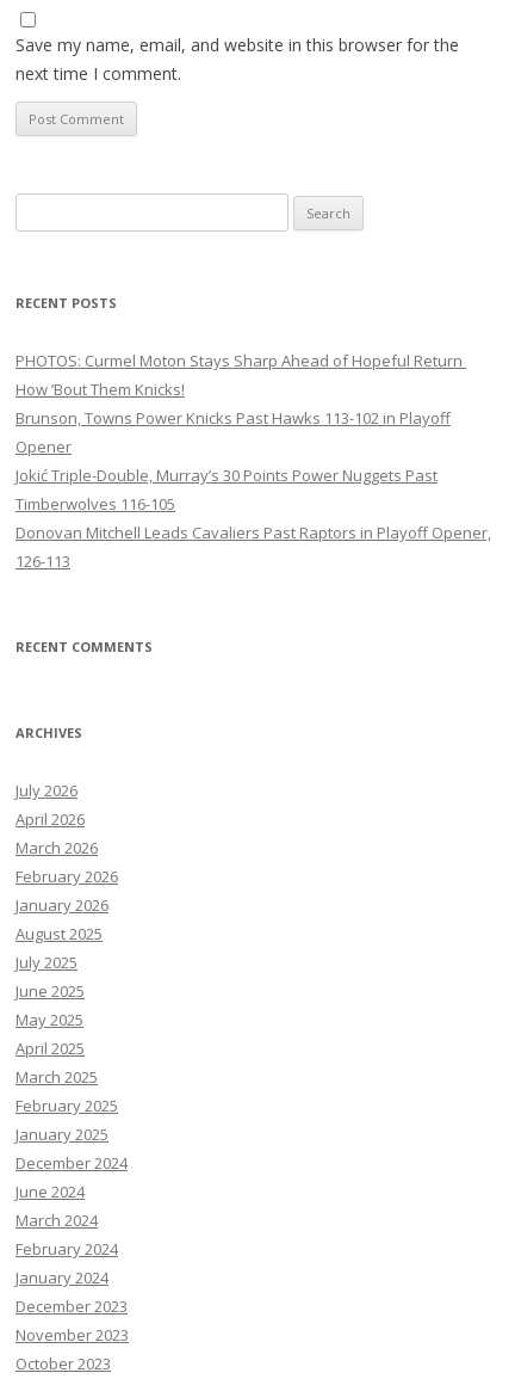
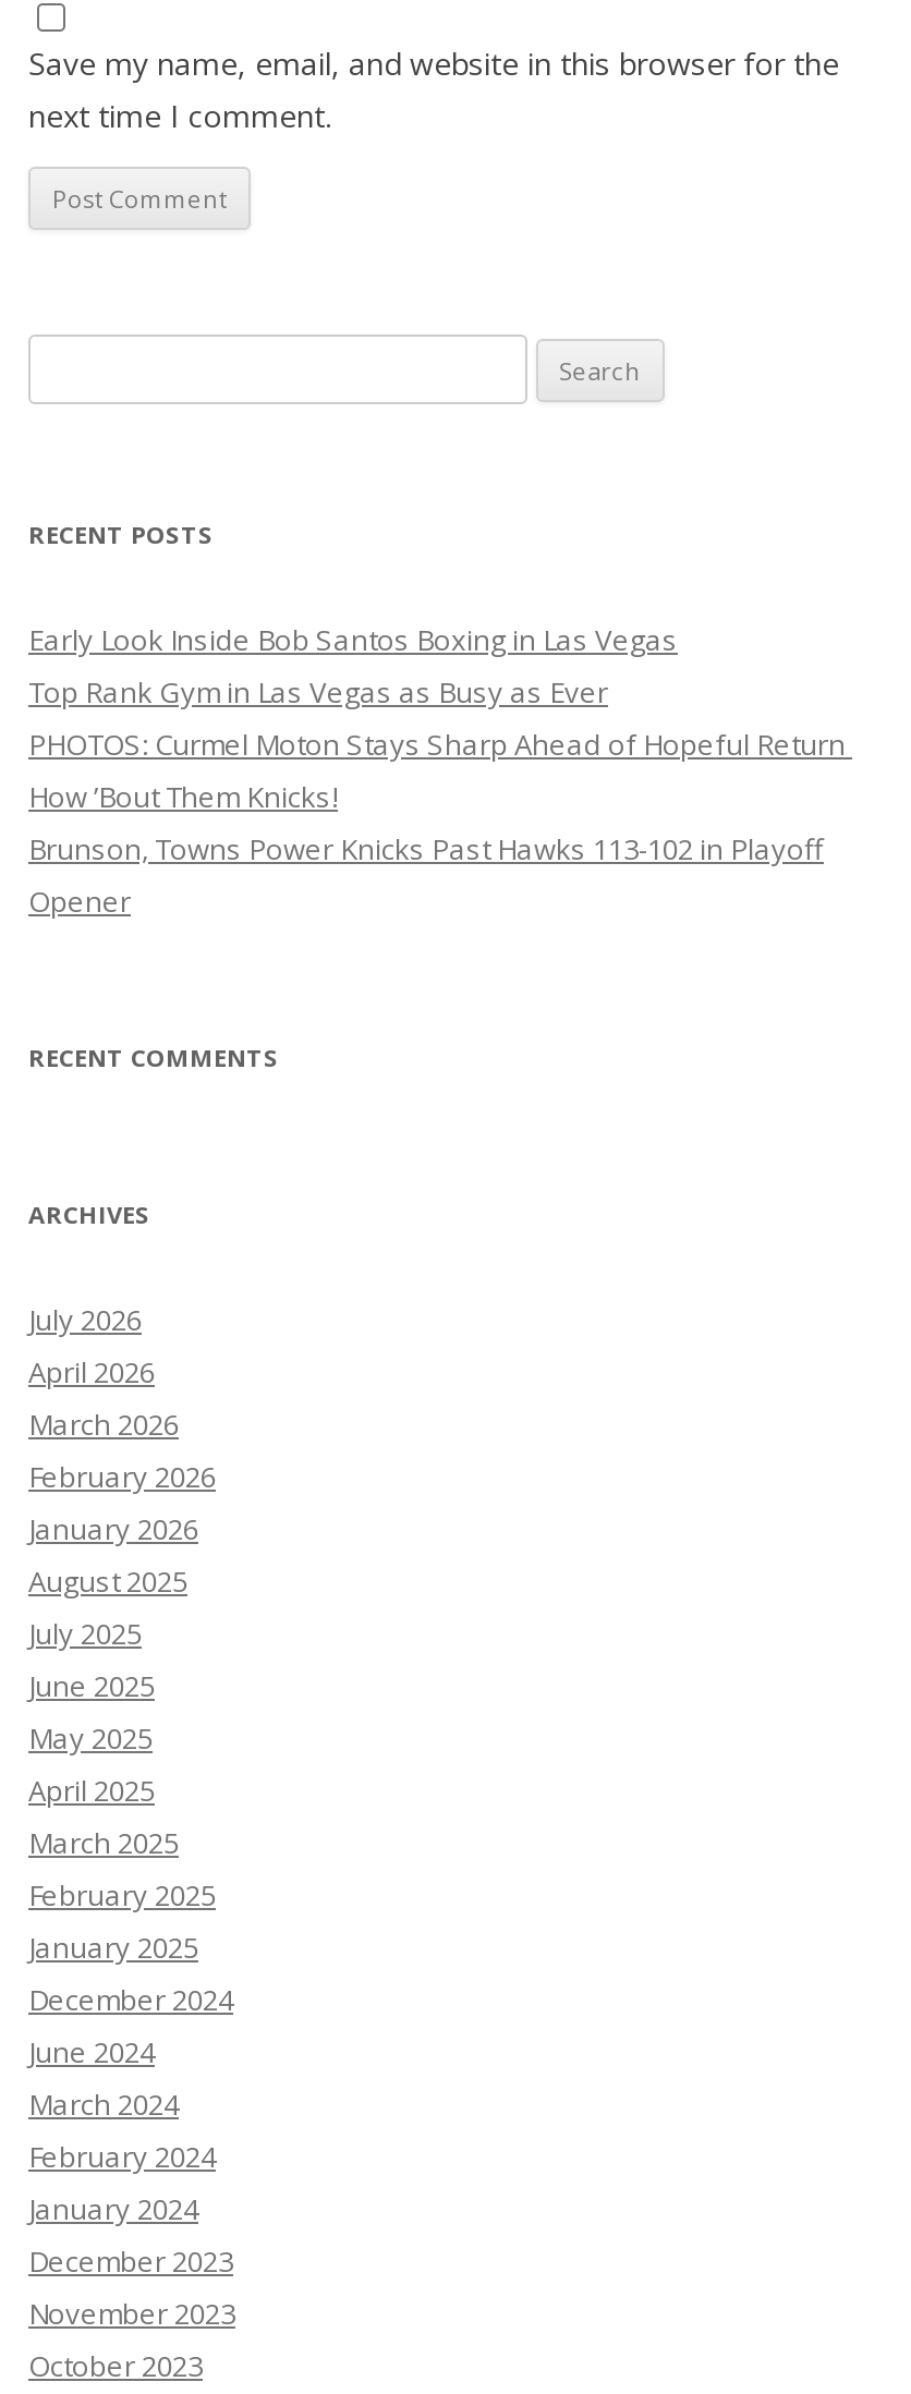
none -> [28,621,678,712] Early Look Inside Bob Santos Boxing in Las Vegas | Top Rank Gym in Las Vegas as Busy as Ever
moved [15,350,466,458] -> [28,725,852,921]: PHOTOS: Curmel Moton Stays Sharp Ahead of Hopeful Return | How ’Bout Them Knicks! | Brunson, Towns Power Knicks Past Hawks 113-102 in Playoff | Opener
[15,465,491,572] Jokić Triple-Double, Murray’s 30 Points Power Nuggets Past | Timberwolves 116-105 | Donovan Mitchell Leads Cavaliers Past Raptors in Playoff Opener, | 126-113 -> none

